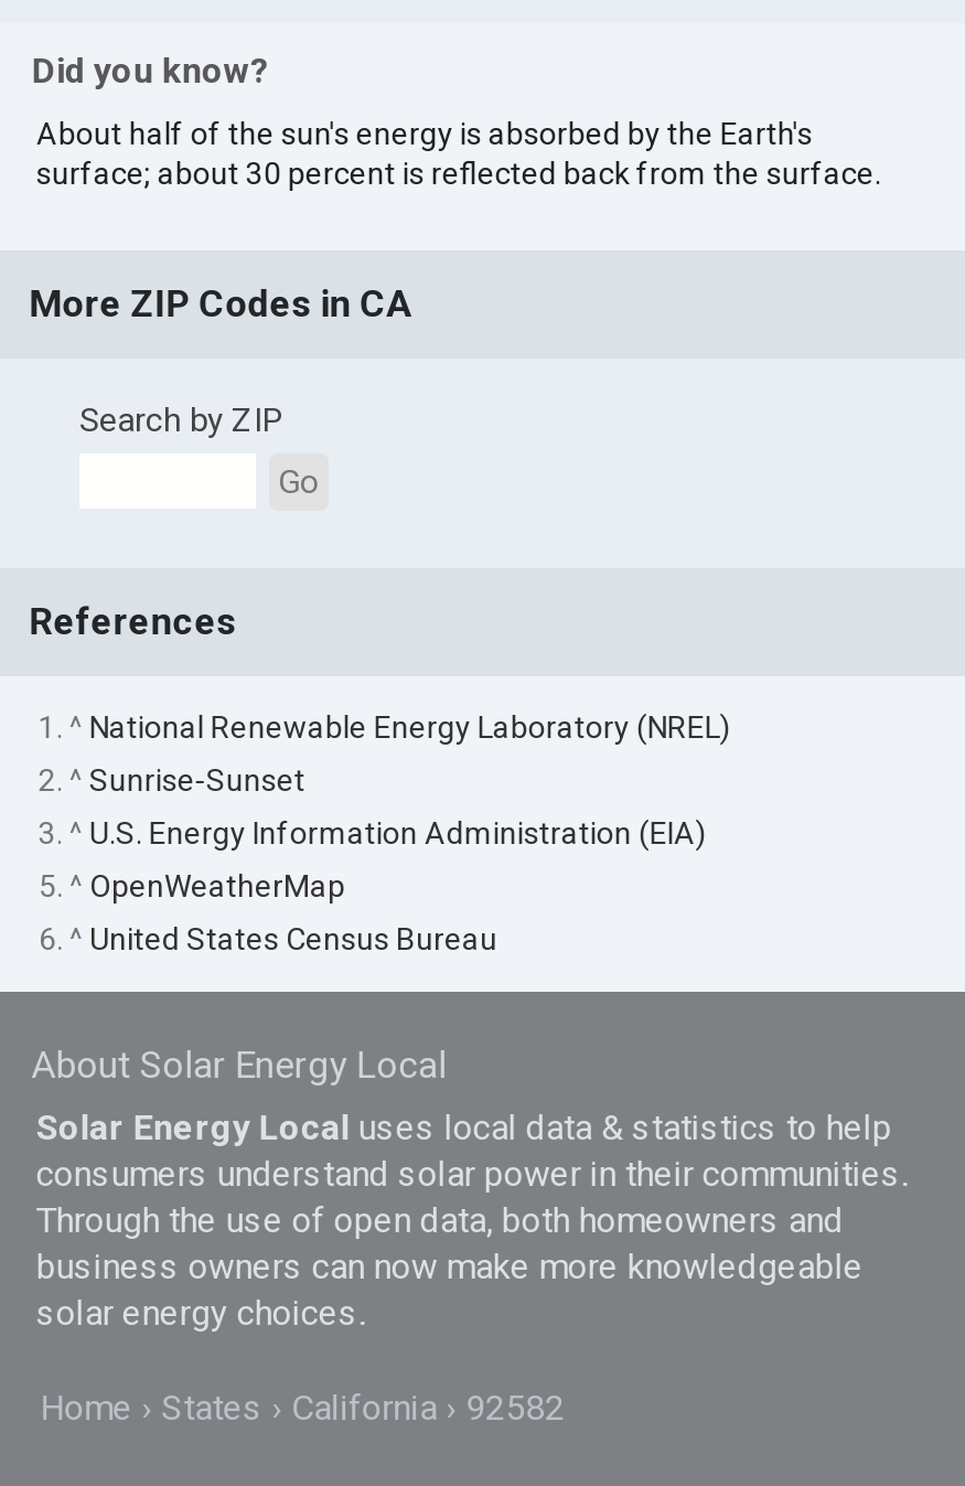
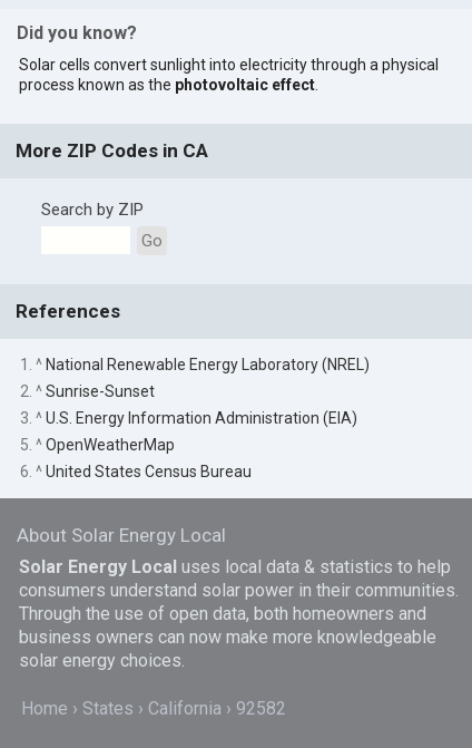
[36,116,881,191] About half of the sun's energy is absorbed by the Earth's | surface; about 30 percent is reflected back from the surface. -> [19,56,439,94] Solar cells convert sunlight into electricity through a physical | process known as the photovoltaic effect.

